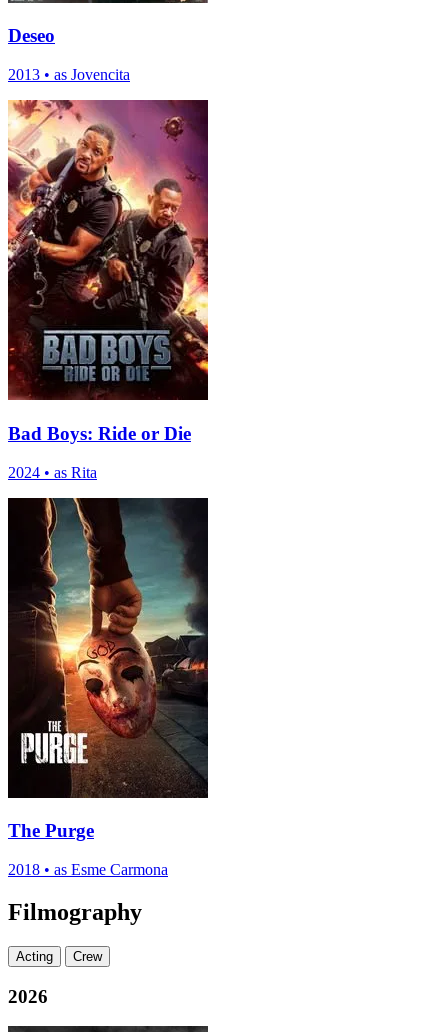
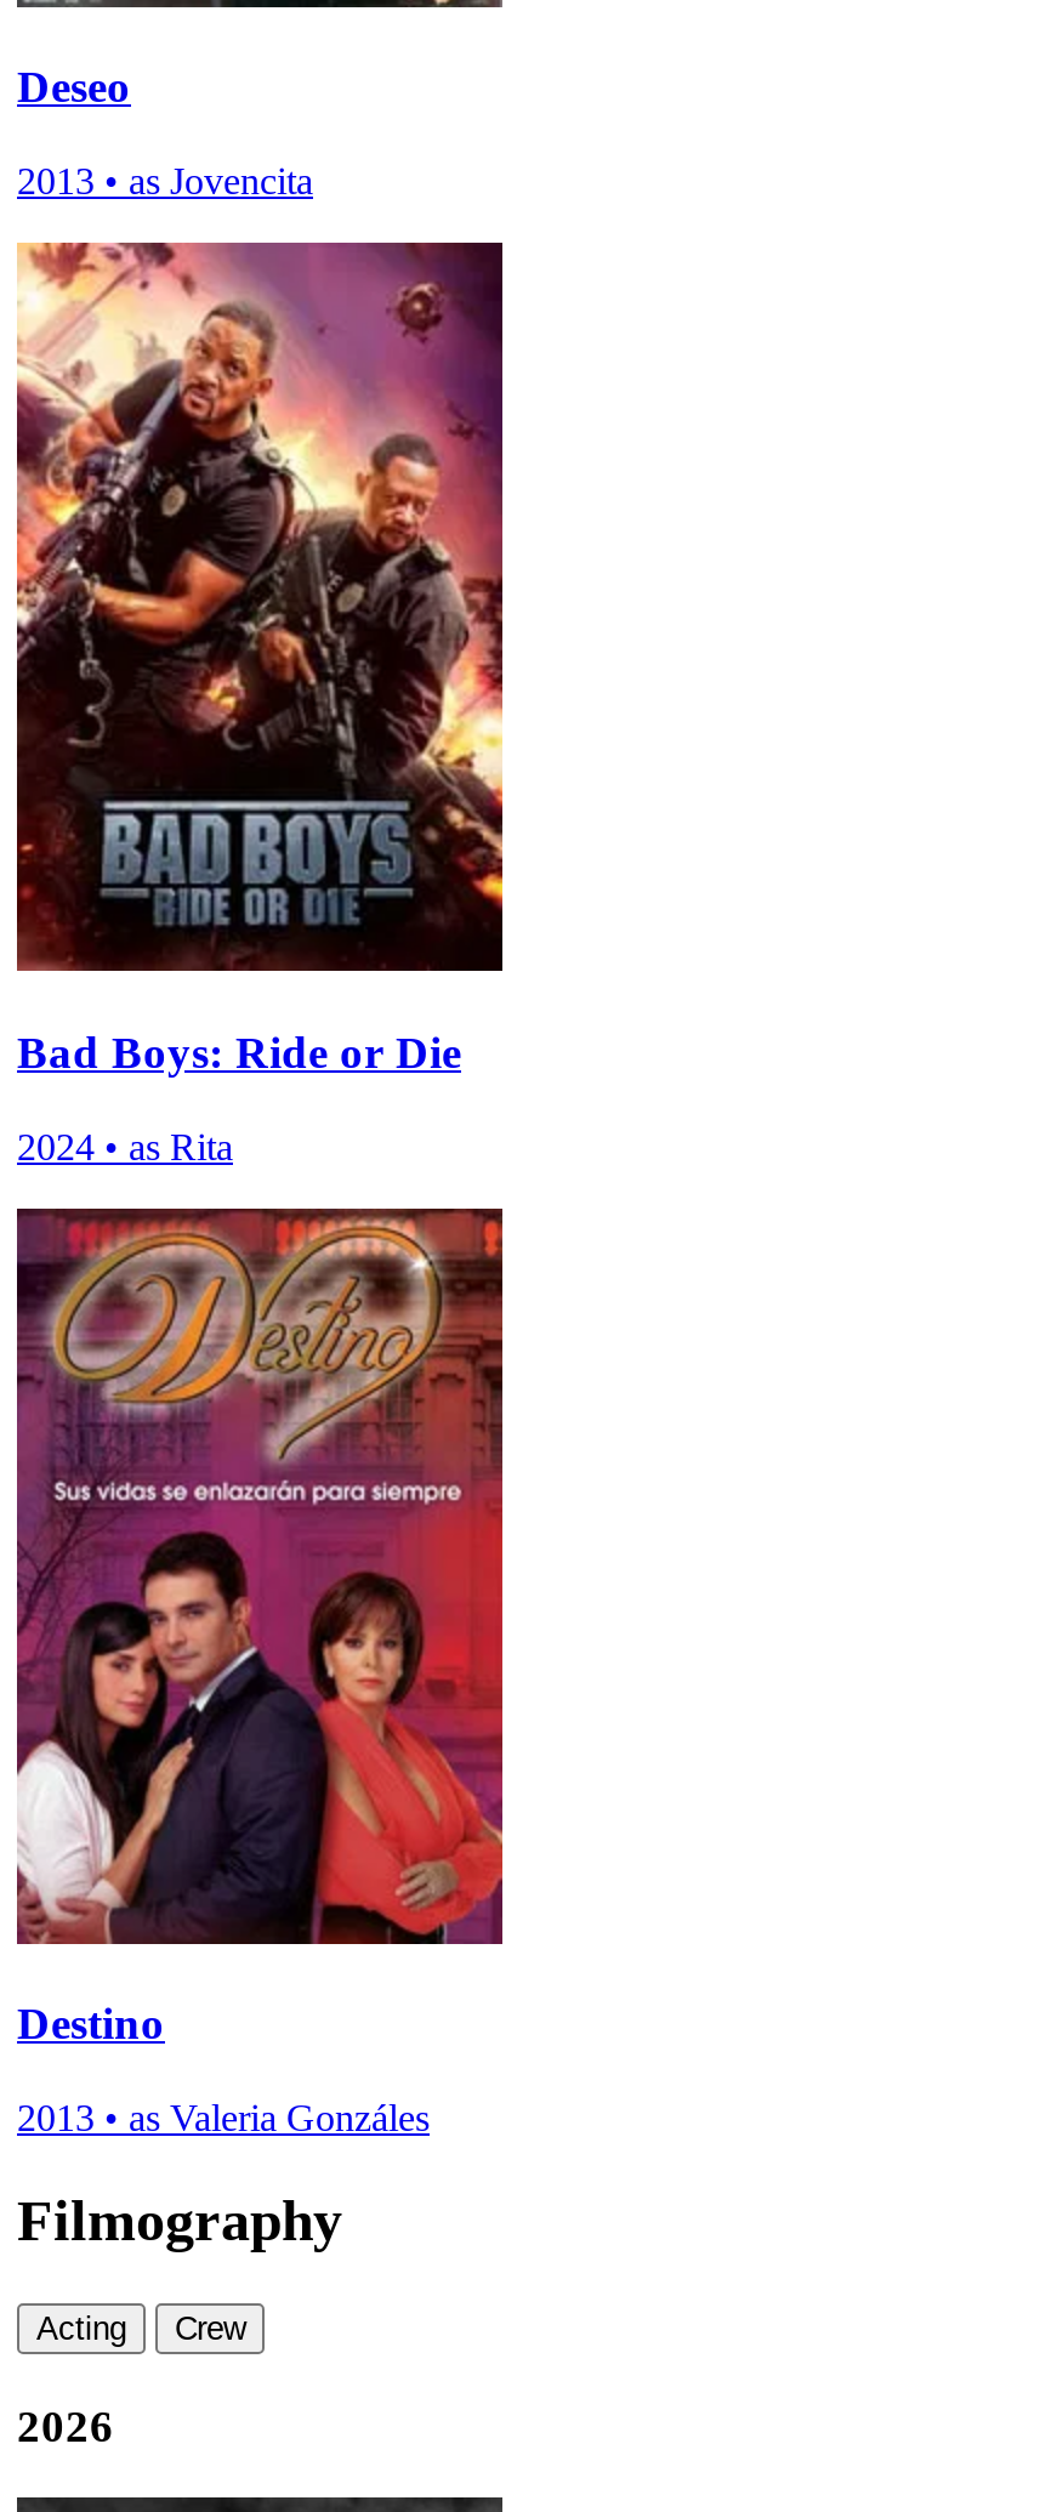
[7,497,209,841] [image] | The Purge -> [15,1209,505,2049] [image] | Destino
[8,861,168,878] 2018 • as Esme Carmona -> [17,2097,430,2138] 2013 • as Valeria Gonzáles

